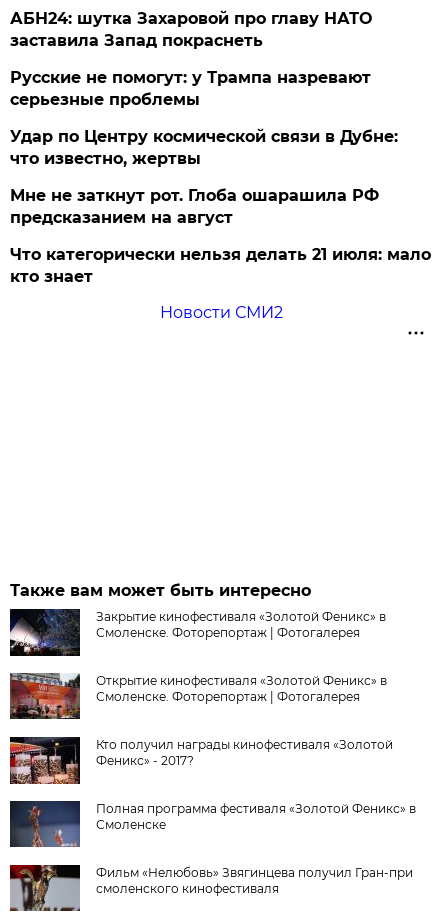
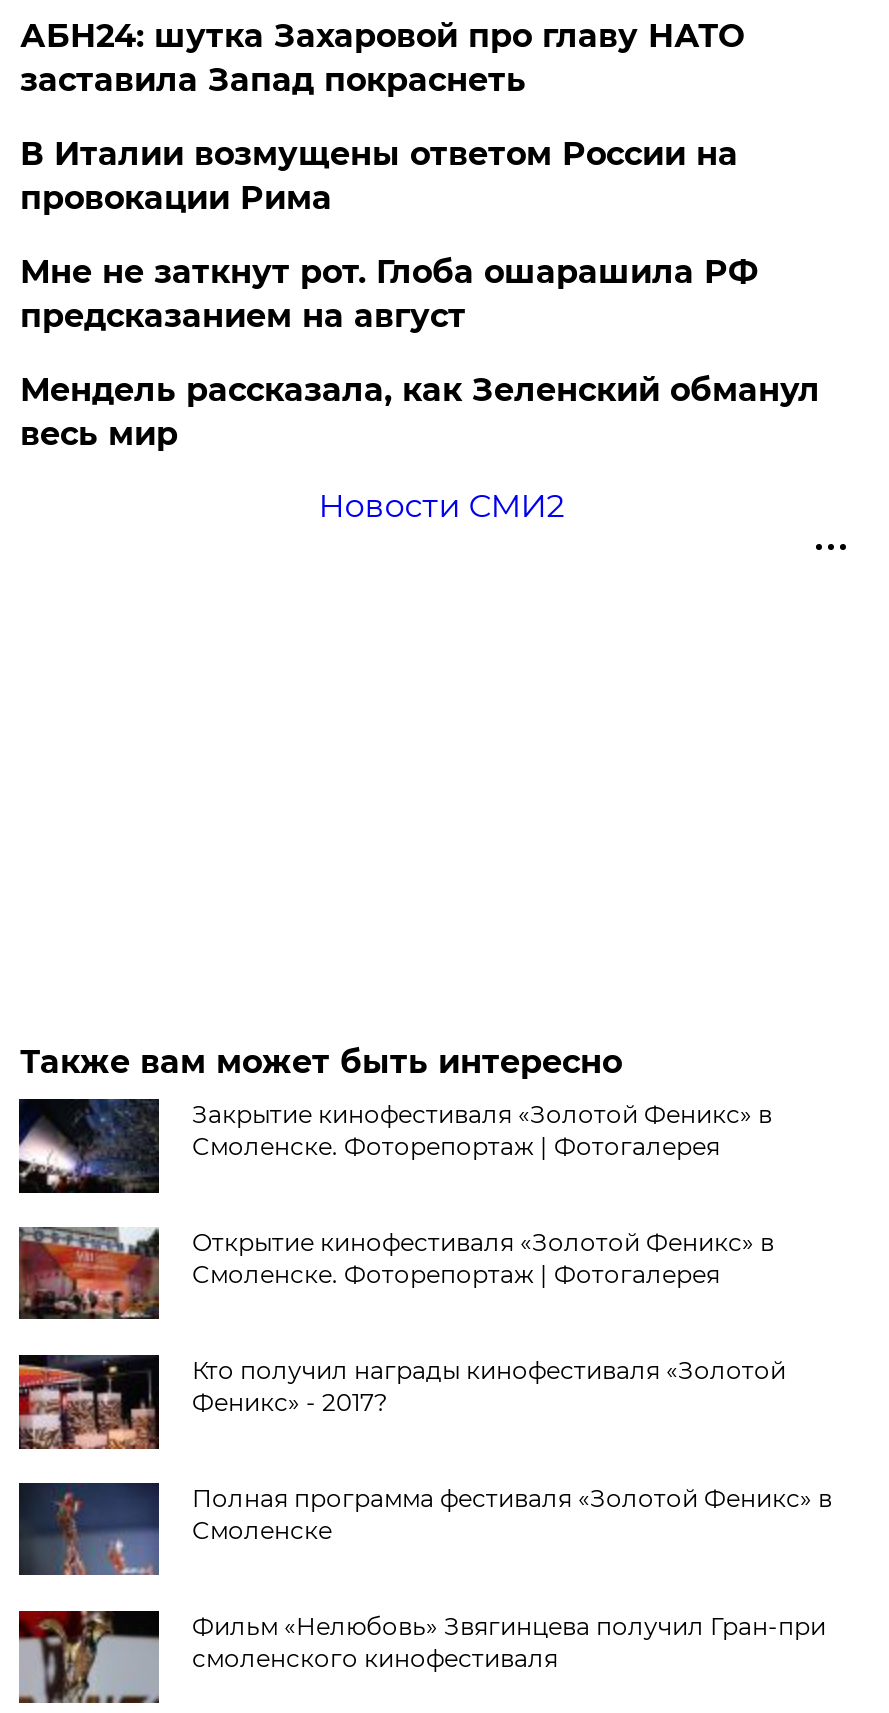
[10,68,398,168] Русские не помогут: у Трампа назревают | серьезные проблемы | Удар по Центру космической связи в Дубне: | что известно, жертвы -> [20,136,738,218] В Италии возмущены ответом России на | провокации Рима
[10,245,431,286] Что категорически нельзя делать 21 июля: мало | кто знает -> [20,372,820,454] Мендель рассказала, как Зеленский обманул | весь мир

